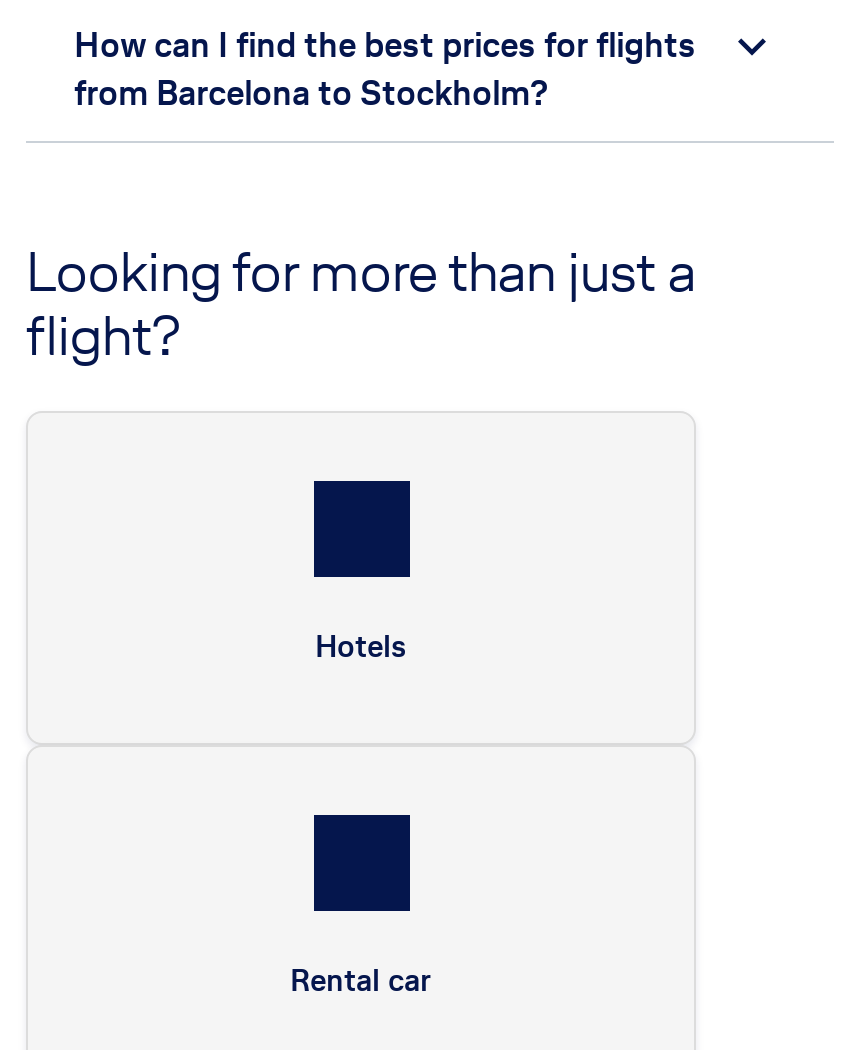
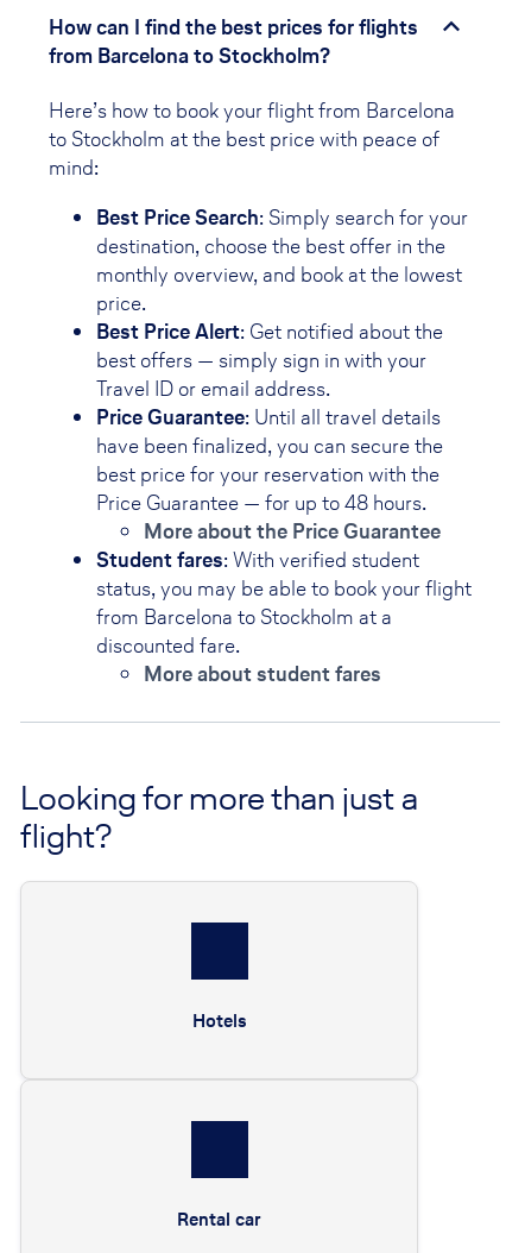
none -> [49,95,472,688] Here’s how to book your flight from Barcelona | to Stockholm at the best price with peace of | mind: | Best Price Search: Simply search for your | destination, choose the best offer in the | monthly overview, and book at the lowest | price. | Best Price Alert: Get notified about the | best offers — simply sign in with your | Travel ID or email address. | Price Guarantee: Until all travel details | have been finalized, you can secure the | best price for your reservation with the | Price Guarantee — for up to 48 hours. | More about the Price Guarantee | Student fares: With verified student | status, you may be able to book your flight | from Barcelona to Stockholm at a | discounted fare. | More about student fares

